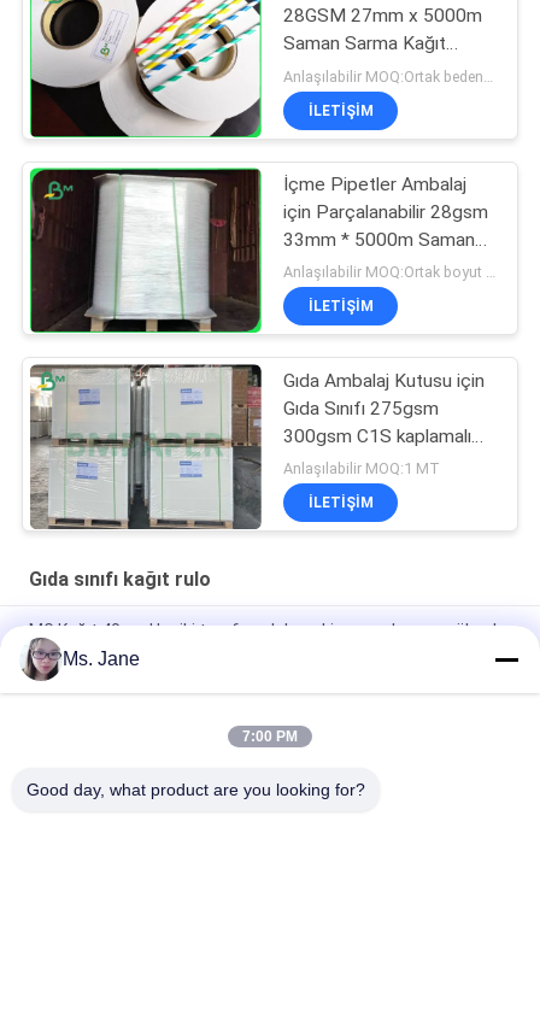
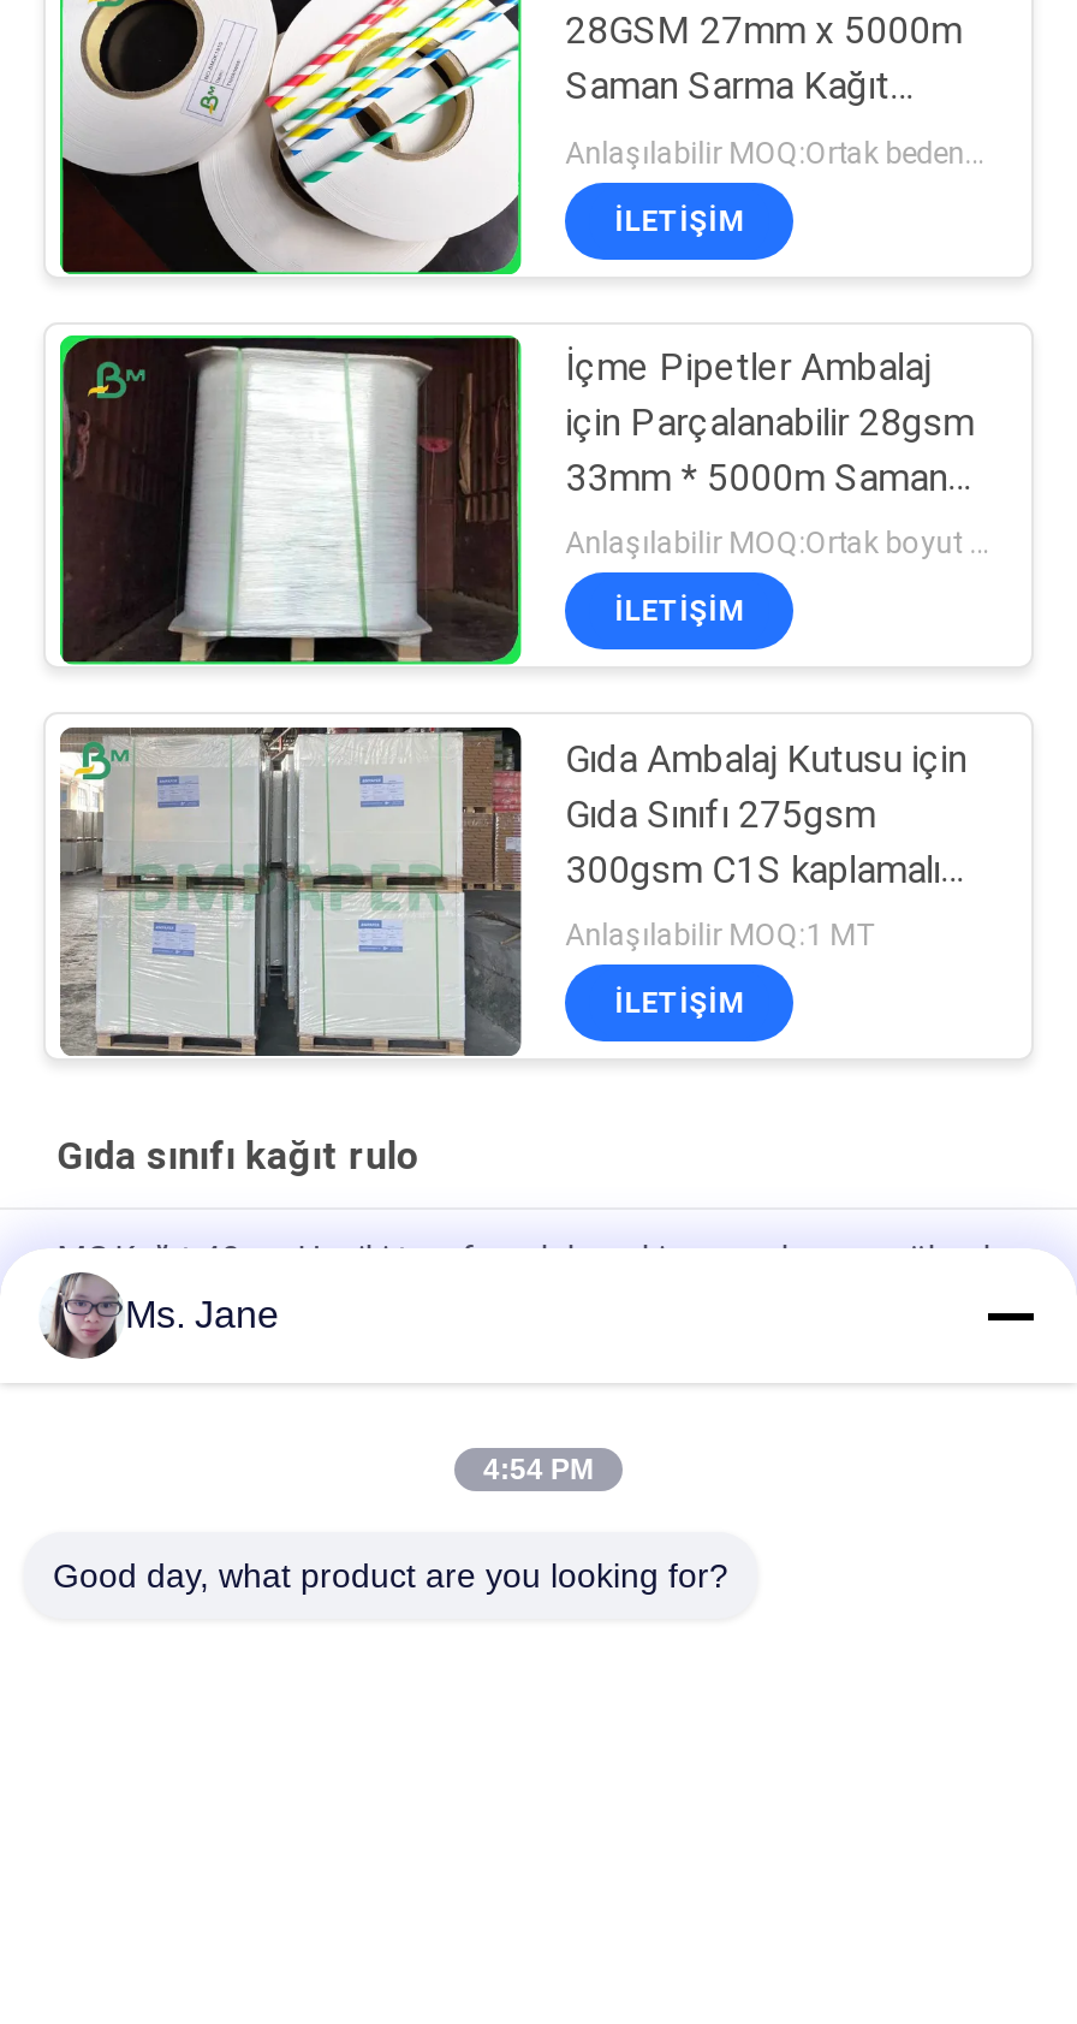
[242,728,298,745] 7:00 PM -> [483,1453,594,1486] 4:54 PM

